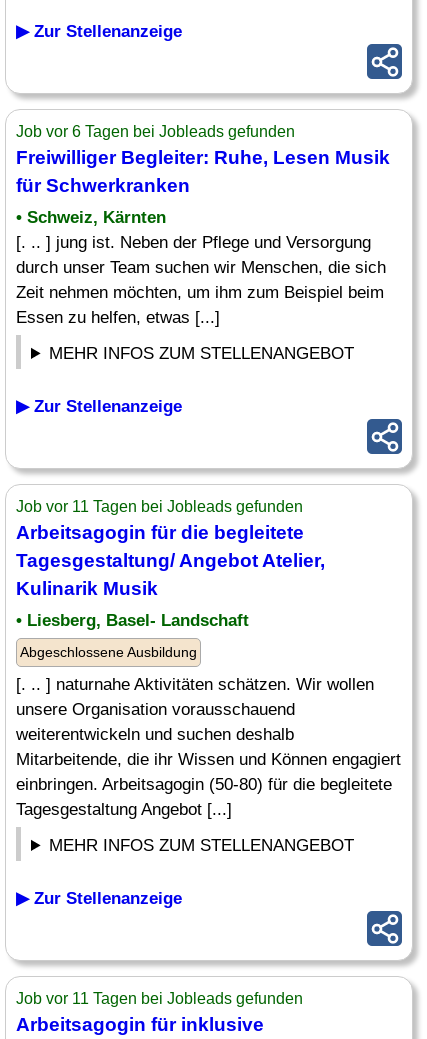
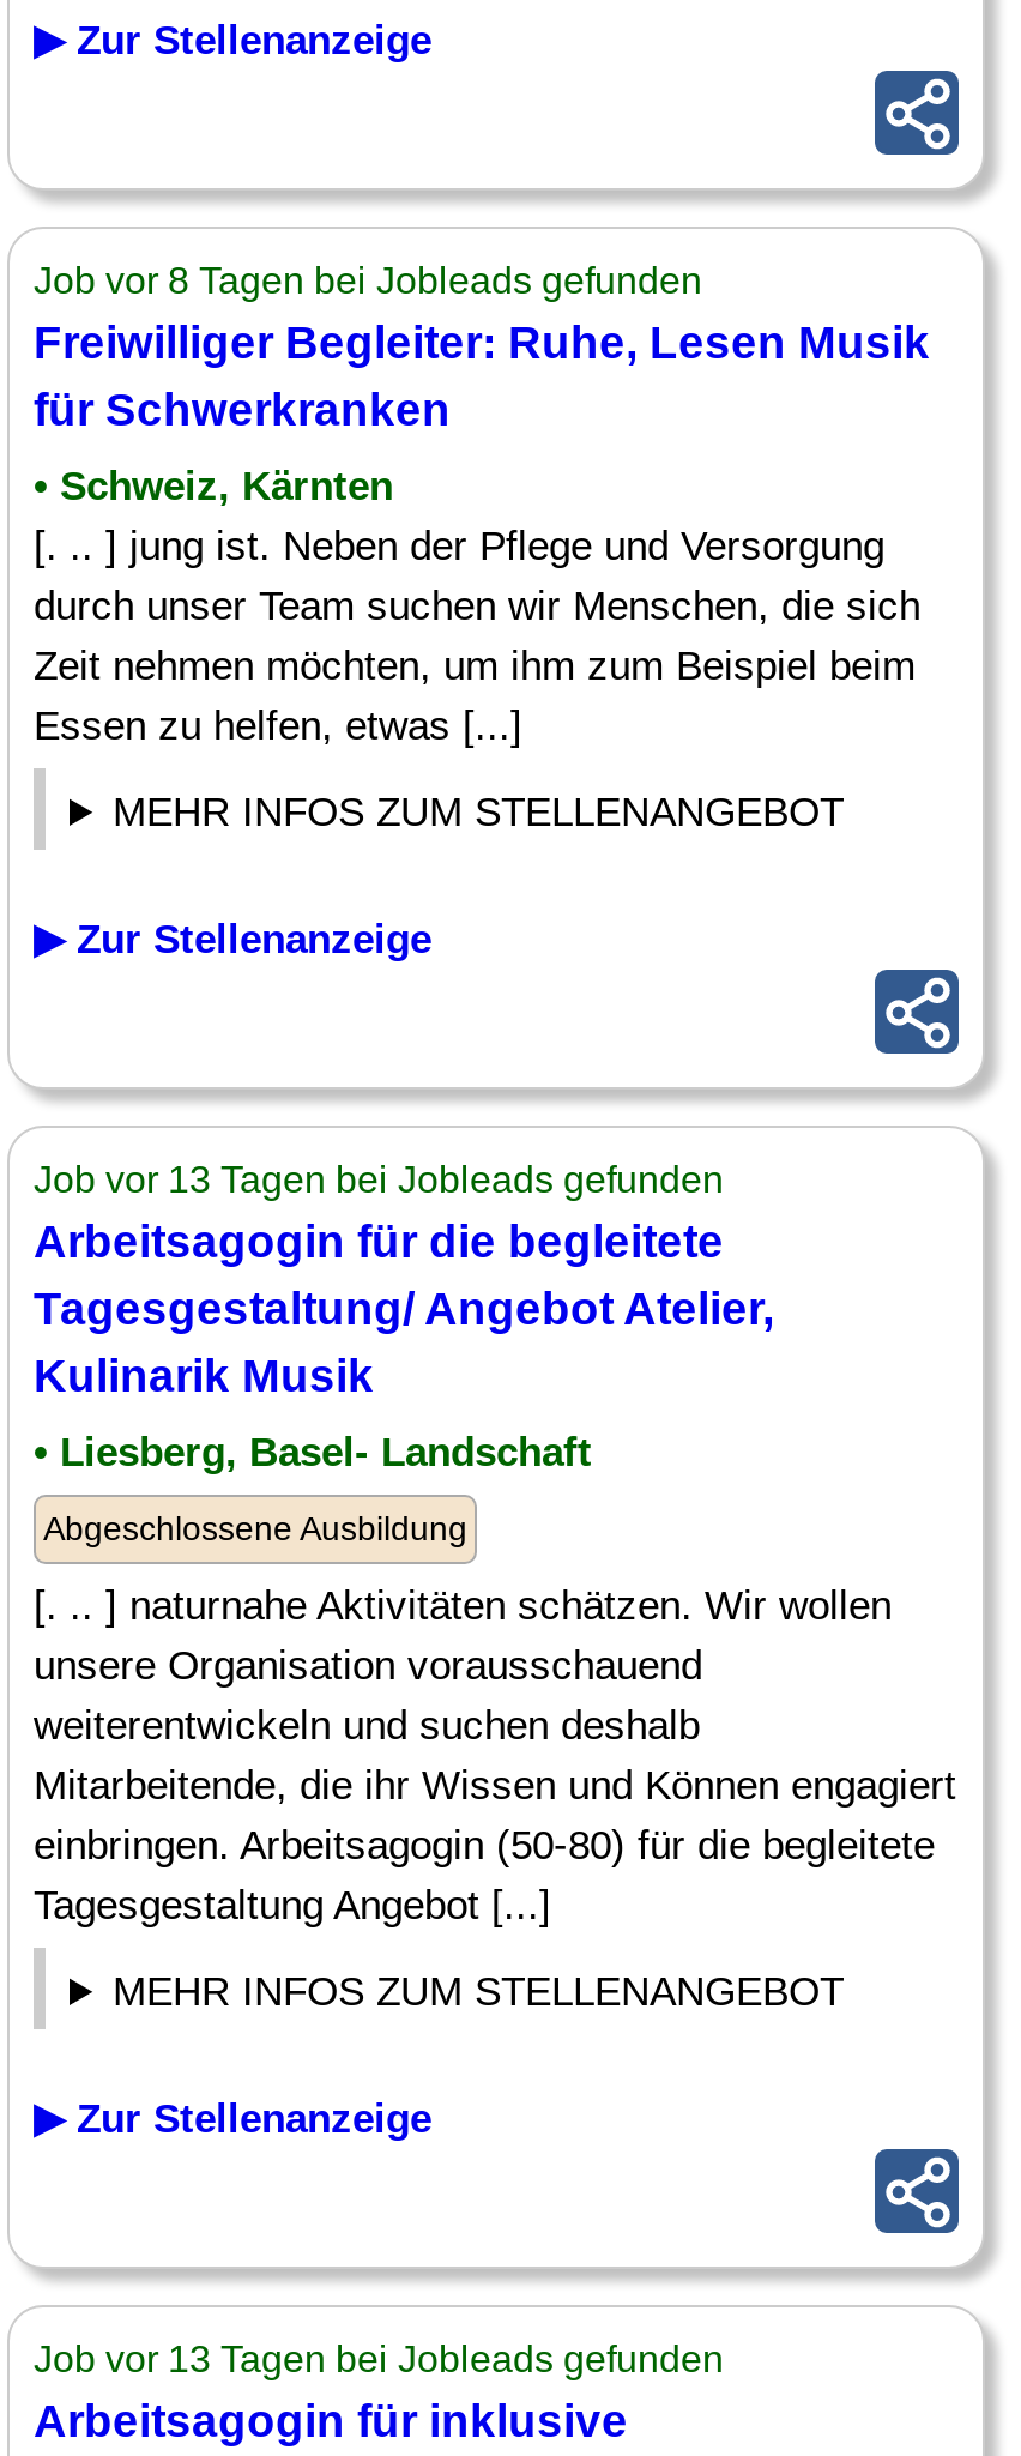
[16,123,295,140] Job vor 6 Tagen bei Jobleads gefunden -> [34,260,702,301] Job vor 8 Tagen bei Jobleads gefunden
[16,498,303,515] Job vor 11 Tagen bei Jobleads gefunden -> [34,1159,724,1200] Job vor 13 Tagen bei Jobleads gefunden
[16,990,303,1007] Job vor 11 Tagen bei Jobleads gefunden -> [34,2339,724,2379] Job vor 13 Tagen bei Jobleads gefunden

